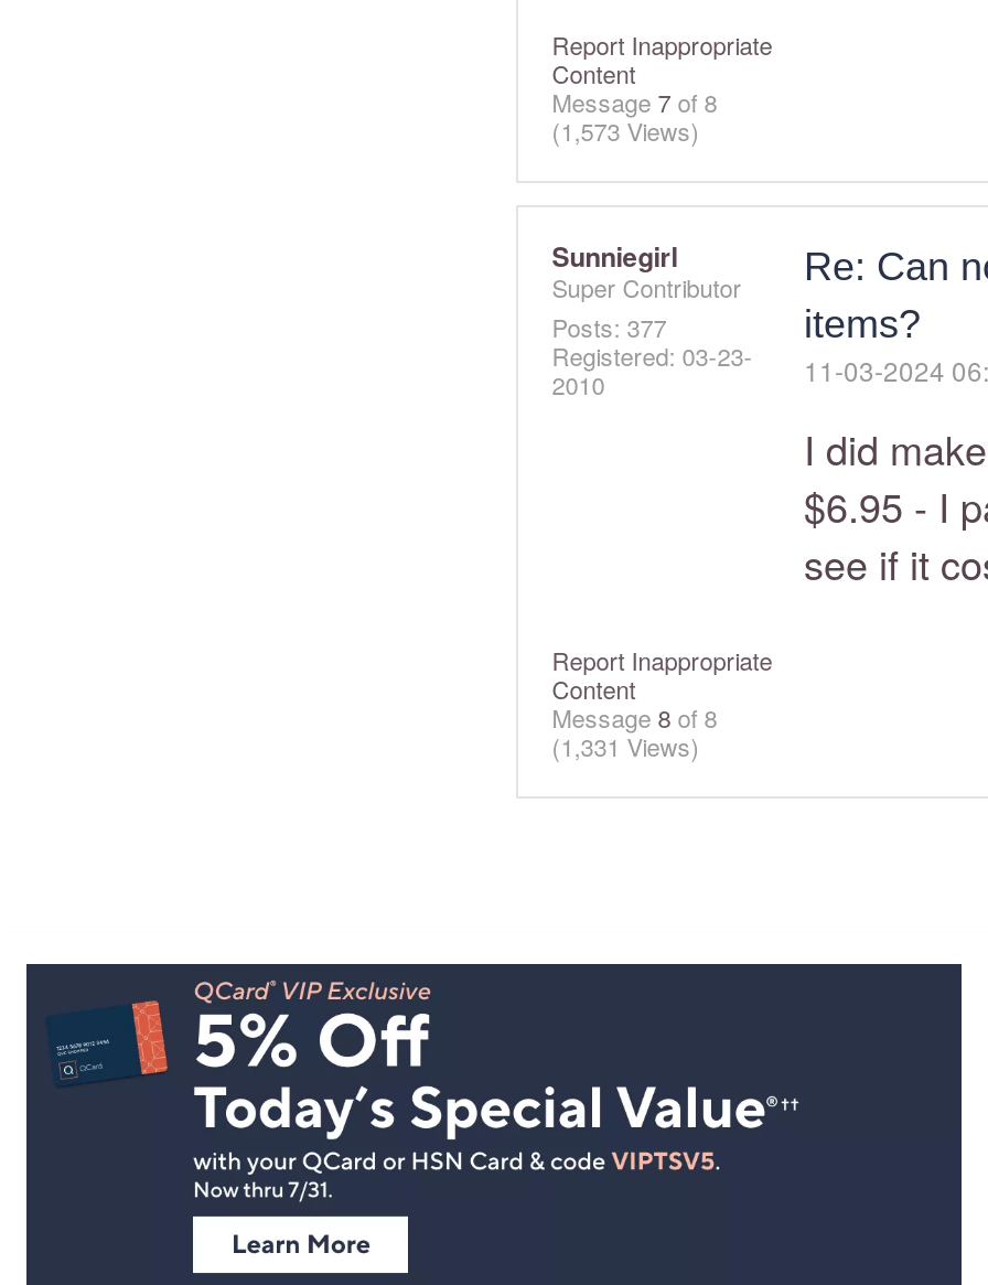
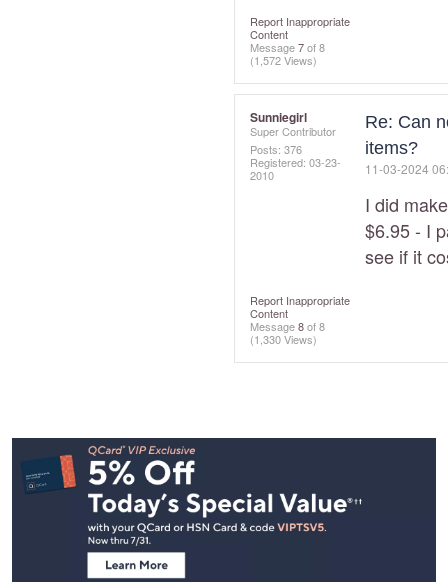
[552,113,700,148] (1,573 Views) -> [250,52,317,68] (1,572 Views)
[552,309,666,344] Posts: 377 -> [250,141,302,157] Posts: 376
[552,728,700,763] (1,331 Views) -> [250,331,317,347] (1,330 Views)

